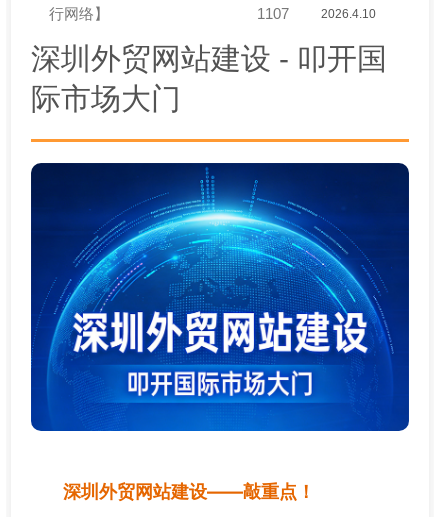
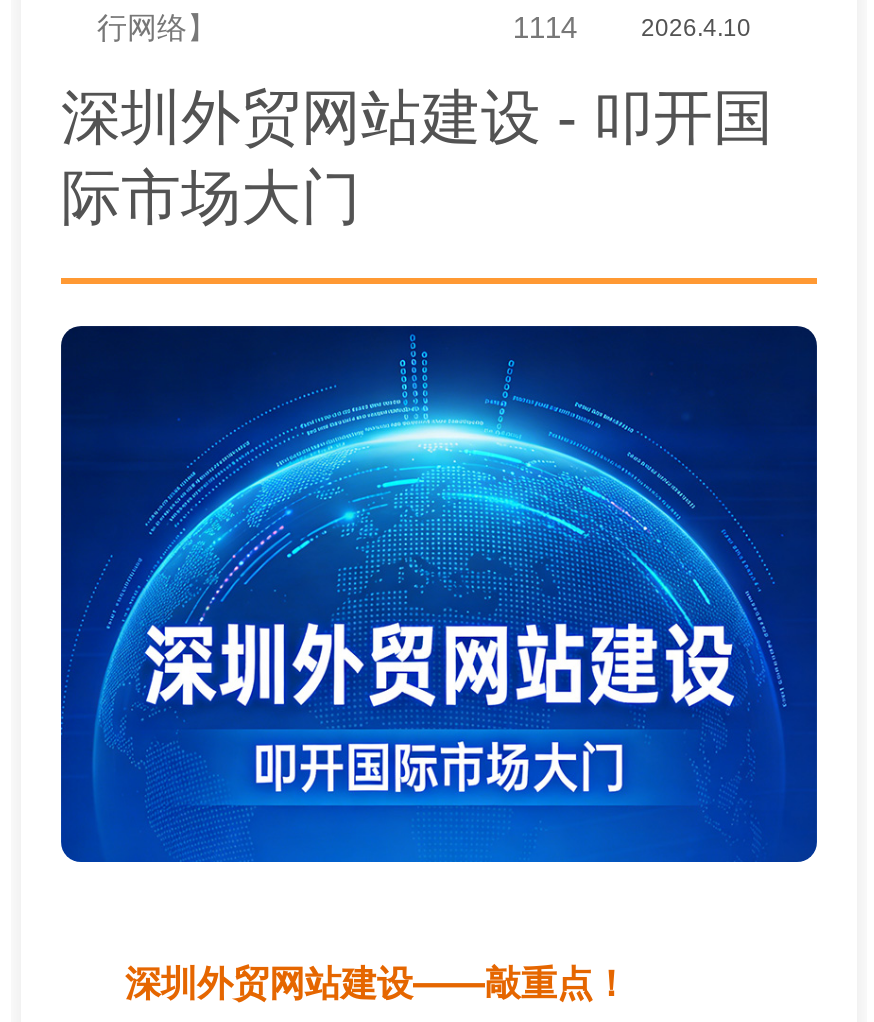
[257,5,289,22] 1107 -> [513,10,577,44] 1114

